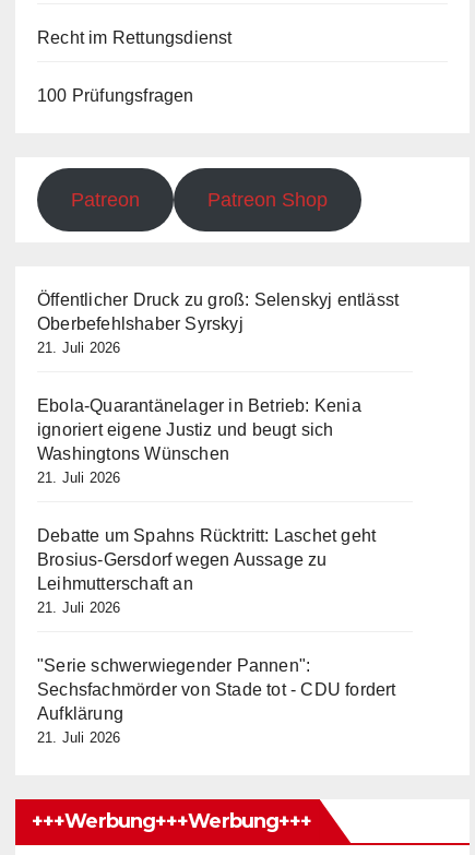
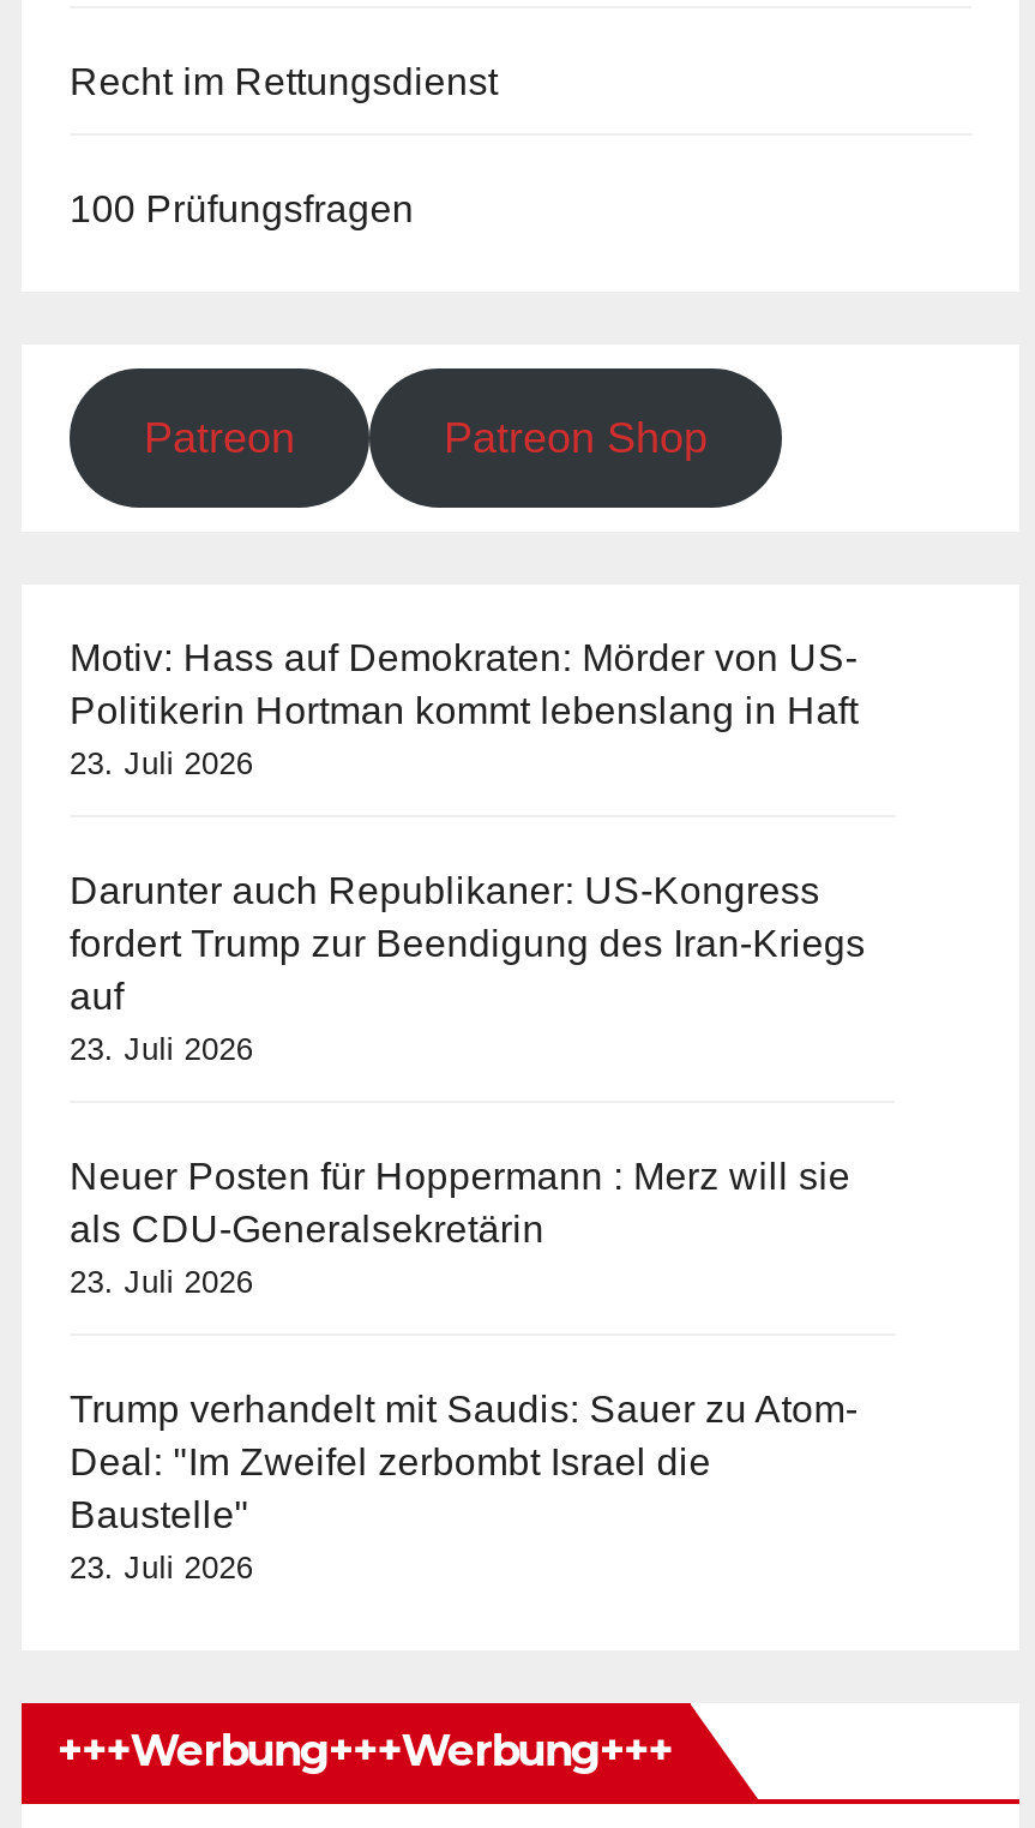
[37,290,399,356] Öffentlicher Druck zu groß: Selenskyj entlässt | Oberbefehlshaber Syrskyj | 21. Juli 2026 -> [70,637,858,781] Motiv: Hass auf Demokraten: Mörder von US- | Politikerin Hortman kommt lebenslang in Haft | 23. Juli 2026
[37,396,361,486] Ebola-Quarantänelager in Betrieb: Kenia | ignoriert eigene Justiz und beugt sich | Washingtons Wünschen | 21. Juli 2026 -> [70,870,865,1067] Darunter auch Republikaner: US-Kongress | fordert Trump zur Beendigung des Iran-Kriegs | auf | 23. Juli 2026
[37,526,376,616] Debatte um Spahns Rücktritt: Laschet geht | Brosius-Gersdorf wegen Aussage zu | Leihmutterschaft an | 21. Juli 2026 -> [70,1155,851,1299] Neuer Posten für Hoppermann : Merz will sie | als CDU-Generalsekretärin | 23. Juli 2026
[37,656,396,746] "Serie schwerwiegender Pannen": | Sechsfachmörder von Stade tot - CDU fordert | Aufklärung | 21. Juli 2026 -> [70,1388,858,1585] Trump verhandelt mit Saudis: Sauer zu Atom- | Deal: "Im Zweifel zerbombt Israel die | Baustelle" | 23. Juli 2026

